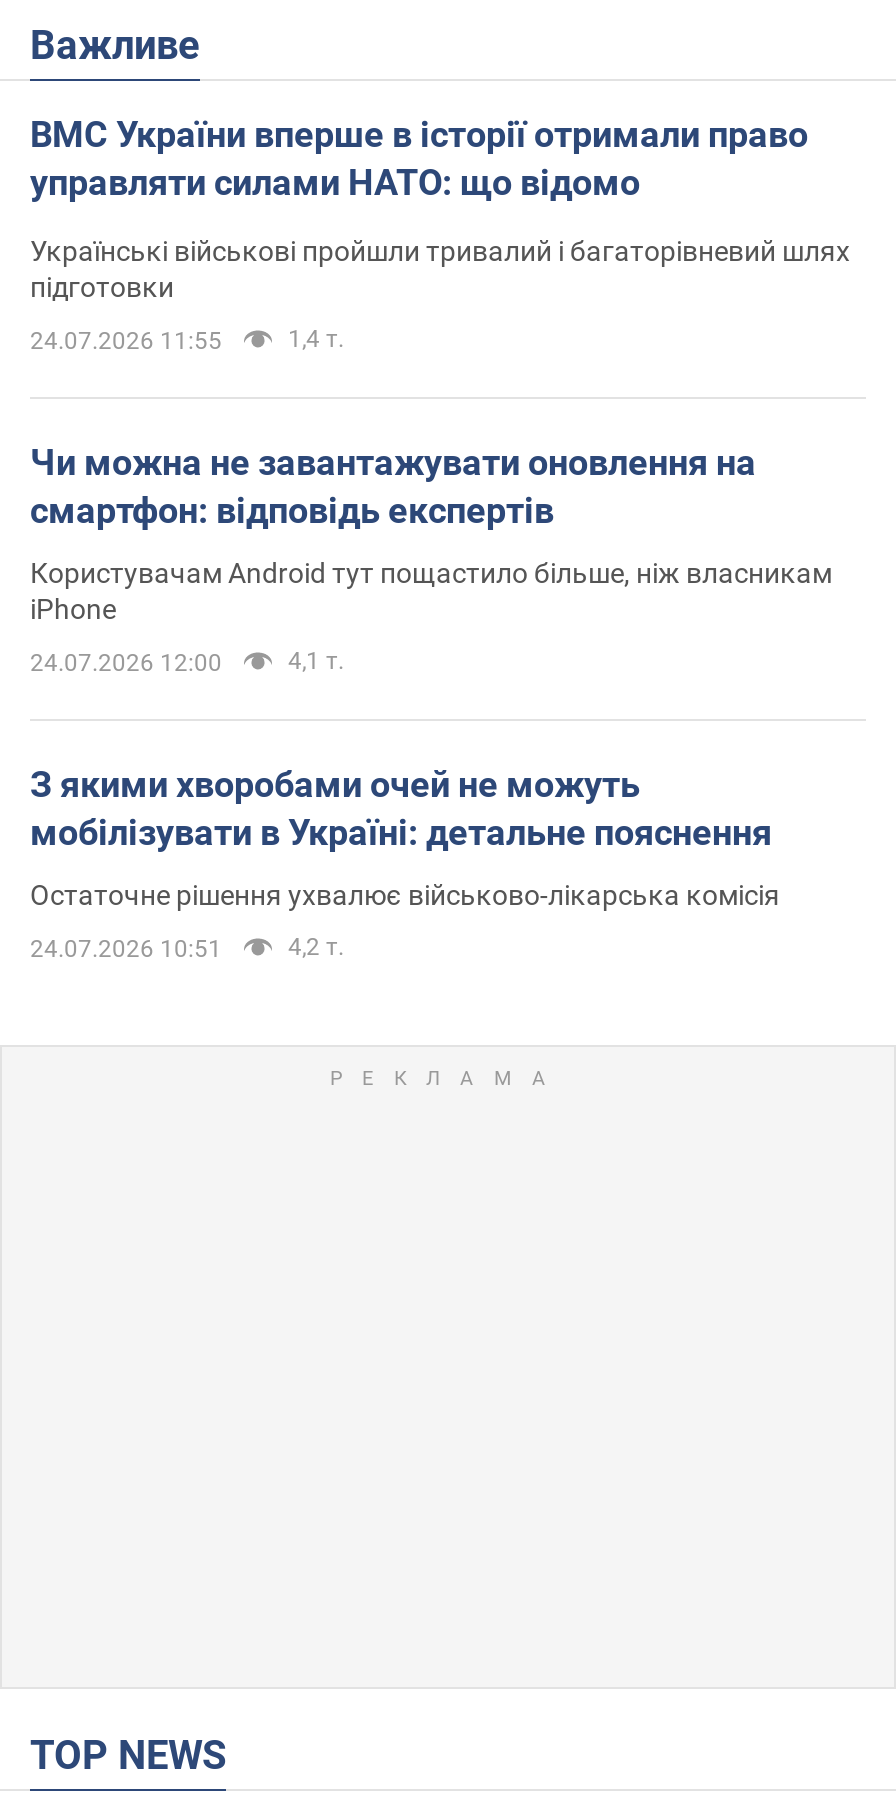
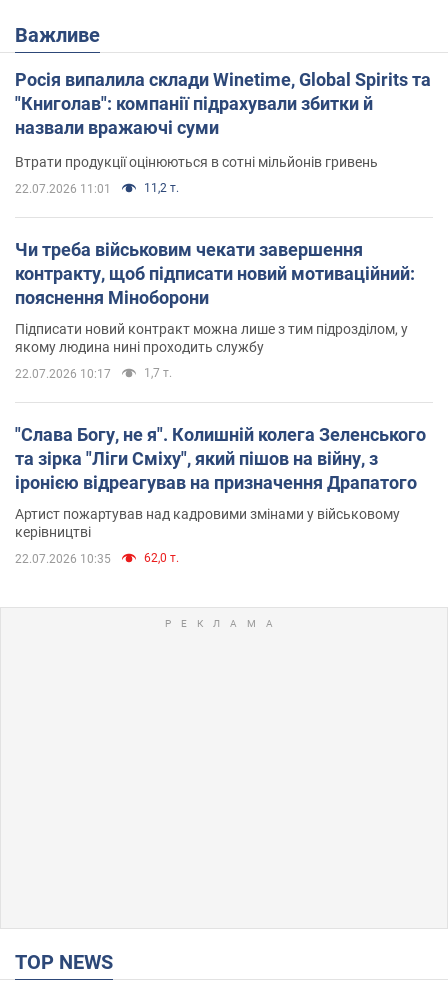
[30,112,808,202] ВМС України вперше в історії отримали право | управляти силами НАТО: що відомо -> [15,69,431,138] Росія випалила склади Winetime, Global Spirits та | "Книголав": компанії підрахували збитки й | назвали вражаючі суми
[30,234,850,302] Українські військові пройшли тривалий і багаторівневий шлях | підготовки -> [15,154,378,170] Втрати продукції оцінюються в сотні мільйонів гривень
[30,324,344,354] 24.07.2026 11:55 | 1,4 т. -> [15,181,179,196] 22.07.2026 11:01 | 11,2 т.
[30,440,756,530] Чи можна не завантажувати оновлення на | смартфон: відповідь експертів -> [15,239,415,308] Чи треба військовим чекати завершення | контракту, щоб підписати новий мотиваційний: | пояснення Міноборони
[30,556,832,624] Користувачам Android тут пощастило більше, ніж власникам | iPhone -> [15,321,408,355] Підписати новий контракт можна лише з тим підрозділом, у | якому людина нині проходить службу
[30,646,344,676] 24.07.2026 12:00 | 4,1 т. -> [15,366,172,381] 22.07.2026 10:17 | 1,7 т.
[30,762,772,852] З якими хворобами очей не можуть | мобілізувати в Україні: детальне пояснення -> [15,424,426,493] "Слава Богу, не я". Колишній колега Зеленського | та зірка "Ліги Сміху", який пішов на війну, з | іронією відреагував на призначення Драпатого
[30,878,780,910] Остаточне рішення ухвалює військово-лікарська комісія -> [15,506,400,540] Артист пожартував над кадровими змінами у військовому | керівництві
[30,932,344,962] 24.07.2026 10:51 | 4,2 т. -> [15,551,179,566] 22.07.2026 10:35 | 62,0 т.

